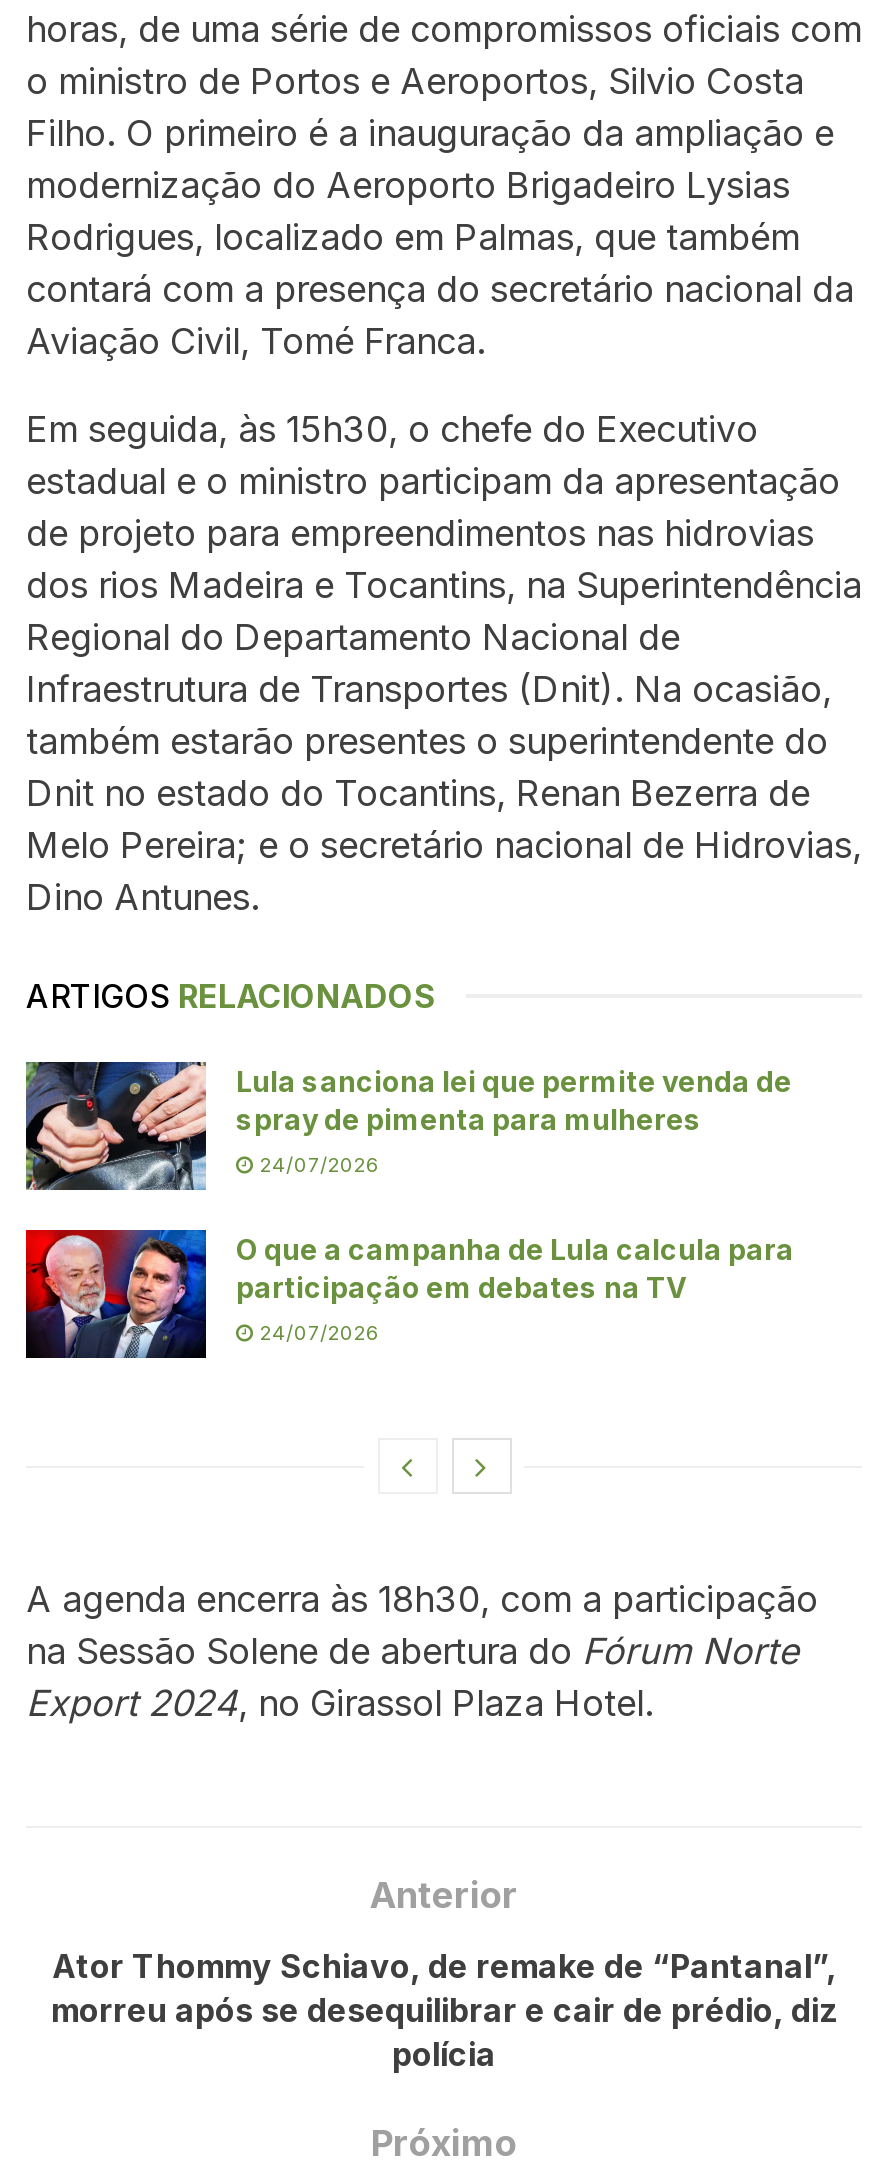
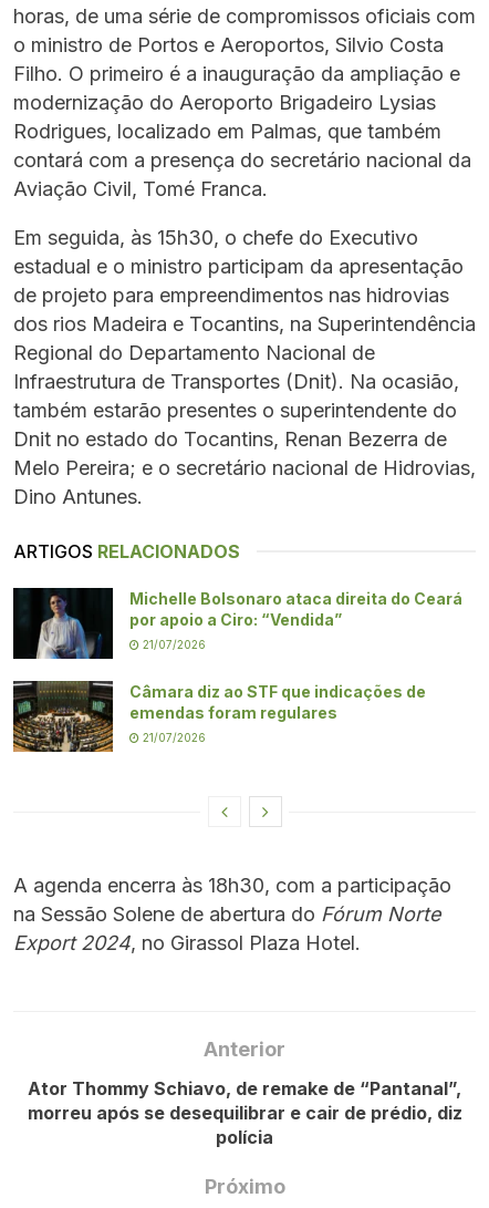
[24,1060,792,1192] [image] | Lula sanciona lei que permite venda de | spray de pimenta para mulheres -> [12,587,462,660] [image] | Michelle Bolsonaro ataca direita do Ceará | por apoio a Ciro: “Vendida”
[254,1152,380,1176] 24/07/2026 -> [139,638,206,651] 21/07/2026
[24,1228,794,1360] [image] | O que a campanha de Lula calcula para | participação em debates na TV -> [12,680,426,753] [image] | Câmara diz ao STF que indicações de | emendas foram regulares
[254,1320,380,1344] 24/07/2026 -> [139,731,206,744] 21/07/2026

